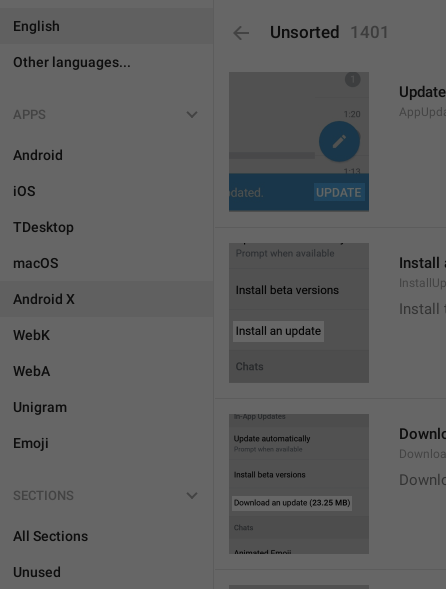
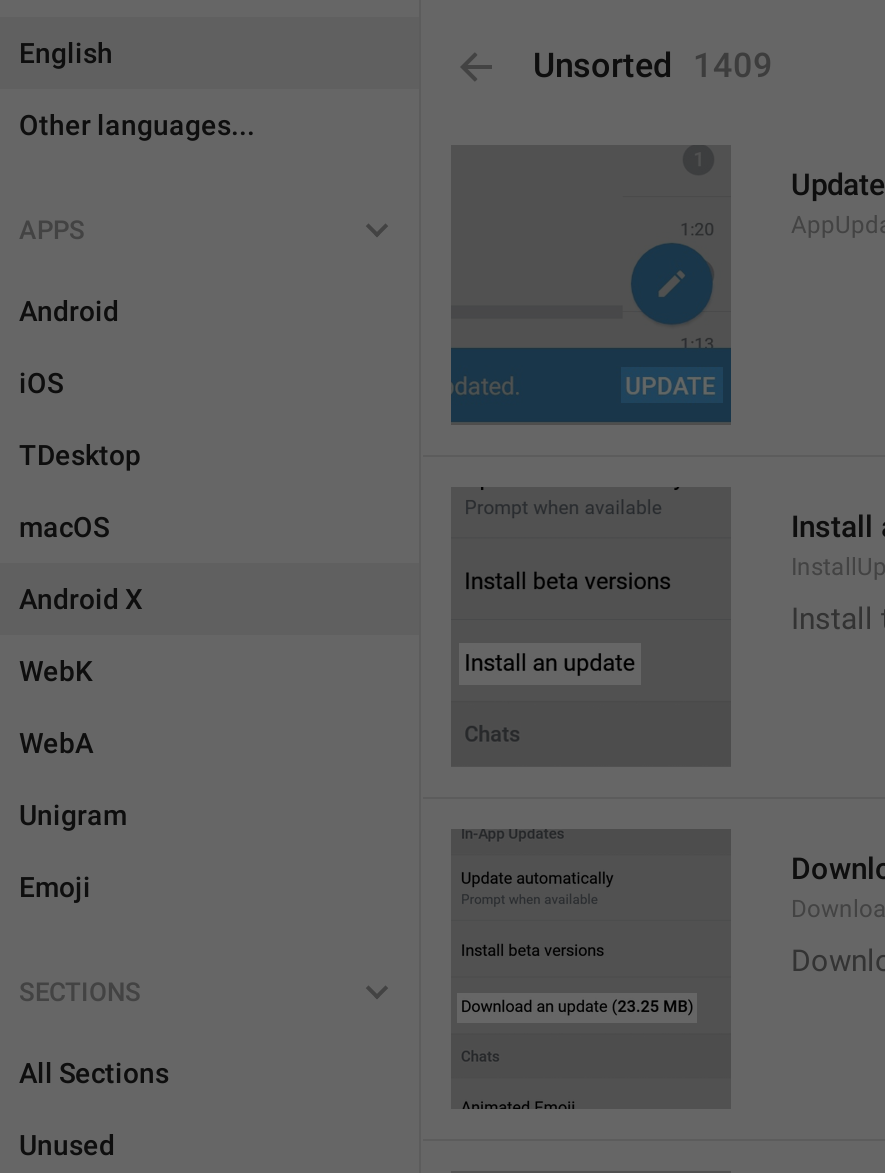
[270,22,390,42] Unsorted 1401 -> [533,45,773,85] Unsorted 1409

